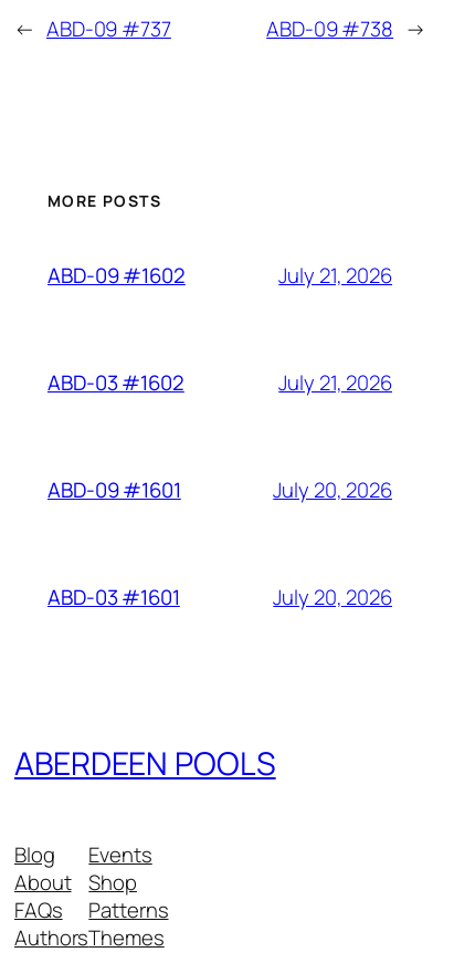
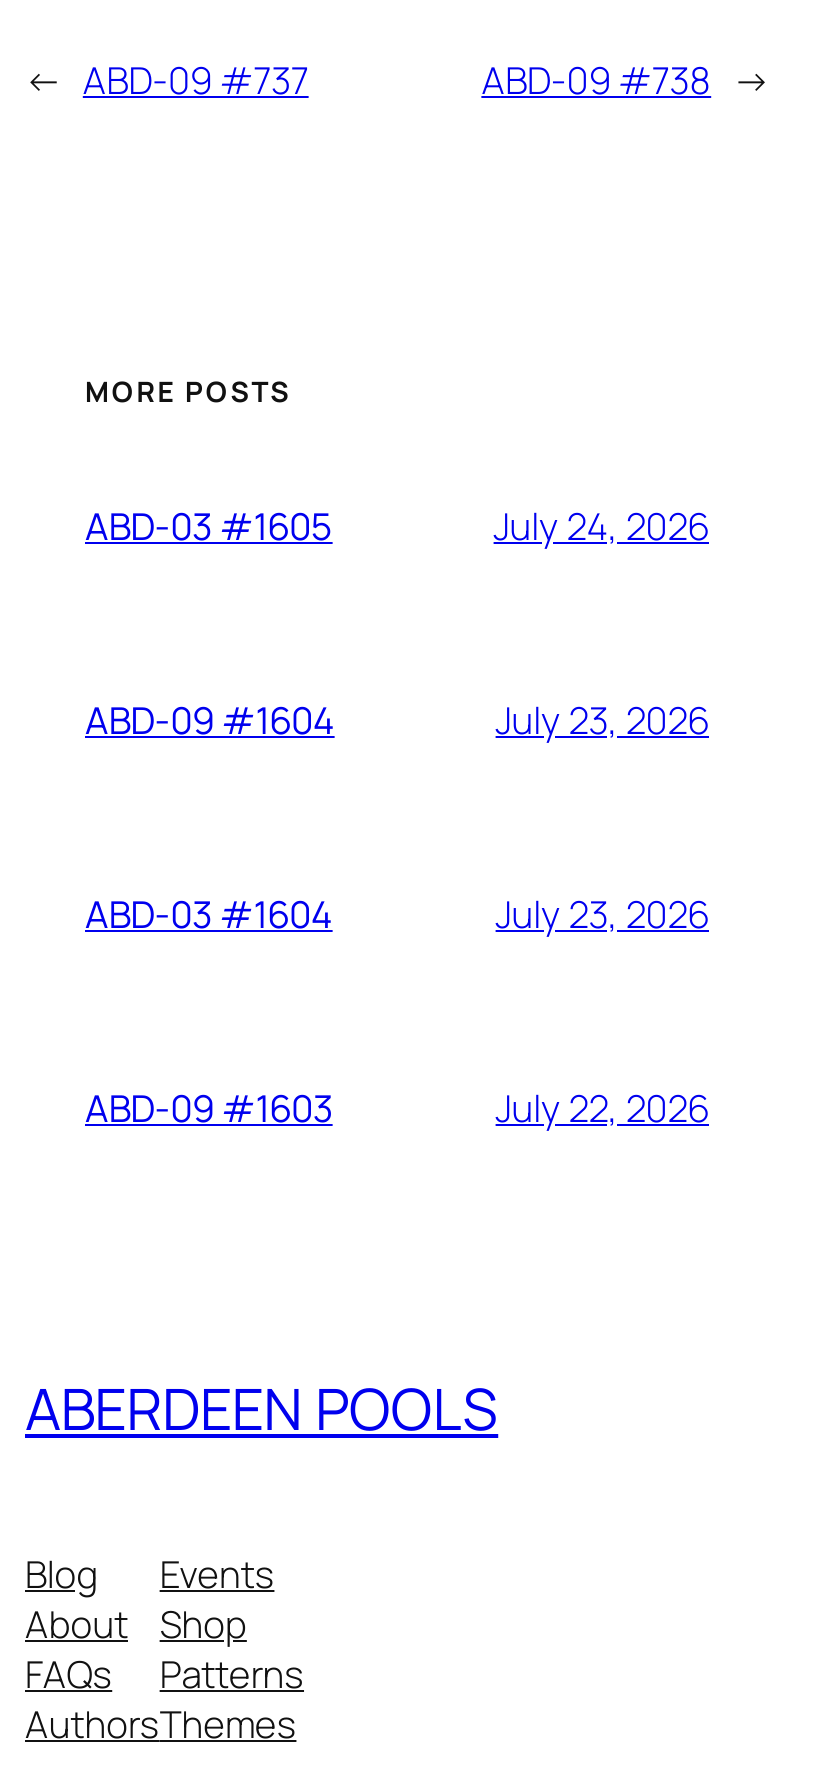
[47,261,392,290] ABD-09 #1602 | July 21, 2026 -> [85,500,709,553] ABD-03 #1605 | July 24, 2026
[47,368,392,397] ABD-03 #1602 | July 21, 2026 -> [85,694,709,747] ABD-09 #1604 | July 23, 2026
[47,475,392,504] ABD-09 #1601 | July 20, 2026 -> [85,888,709,941] ABD-03 #1604 | July 23, 2026
[47,582,392,612] ABD-03 #1601 | July 20, 2026 -> [85,1082,709,1135] ABD-09 #1603 | July 22, 2026

